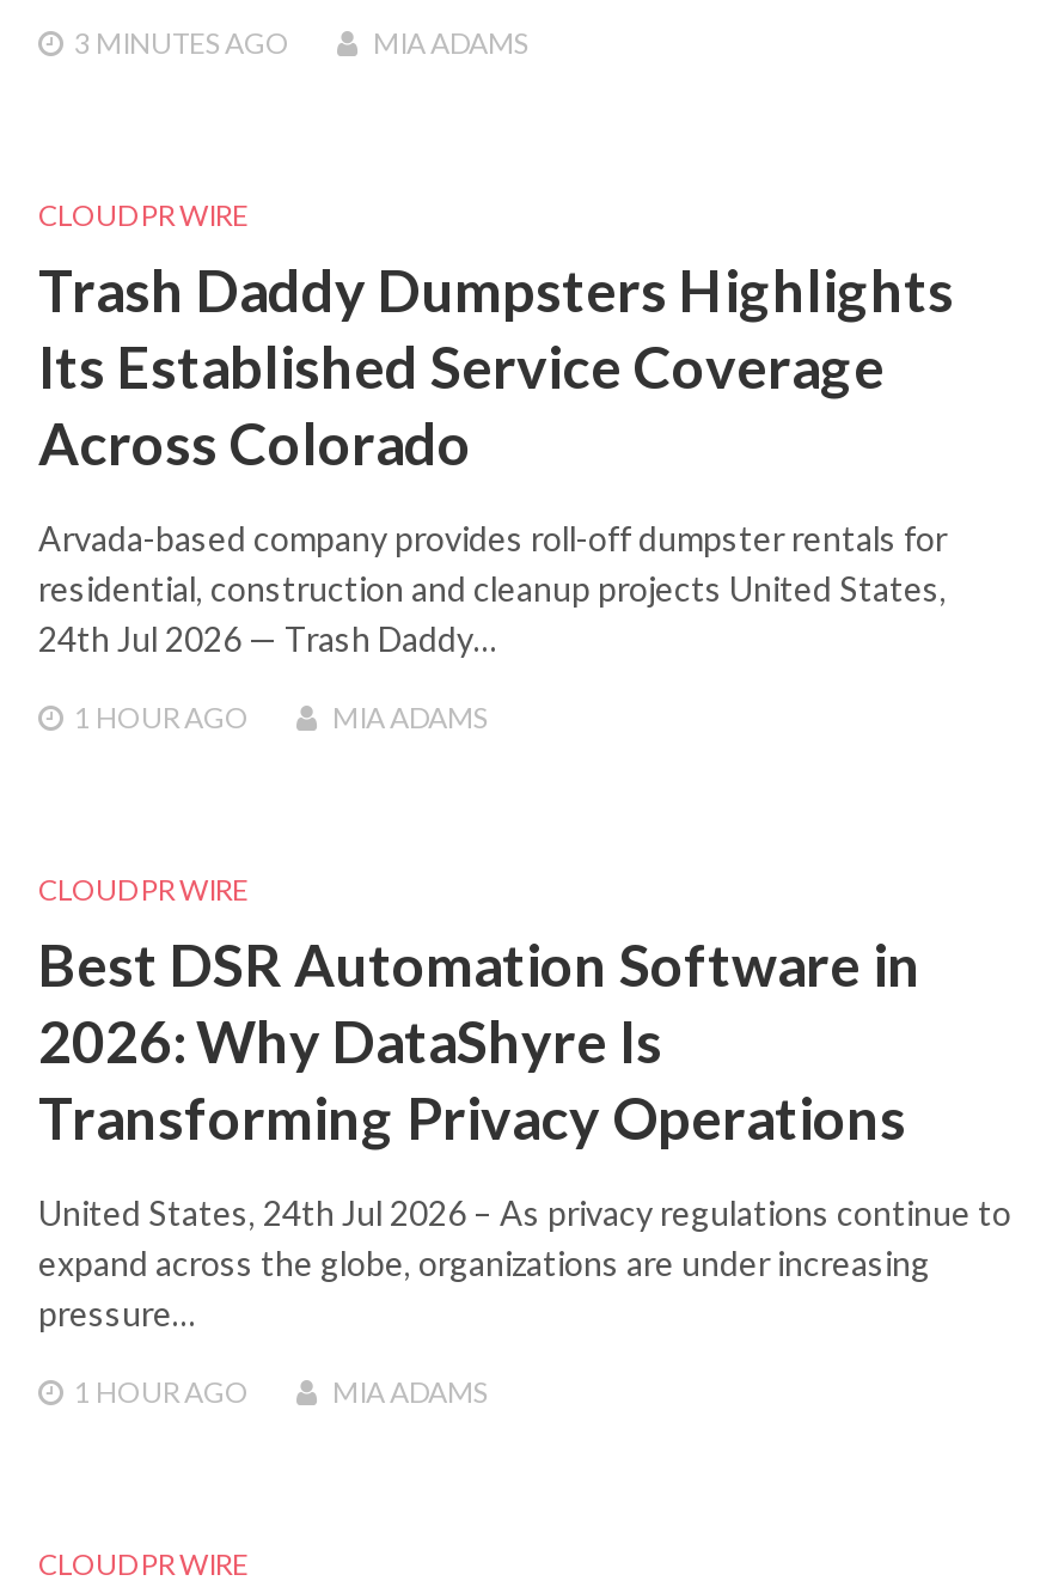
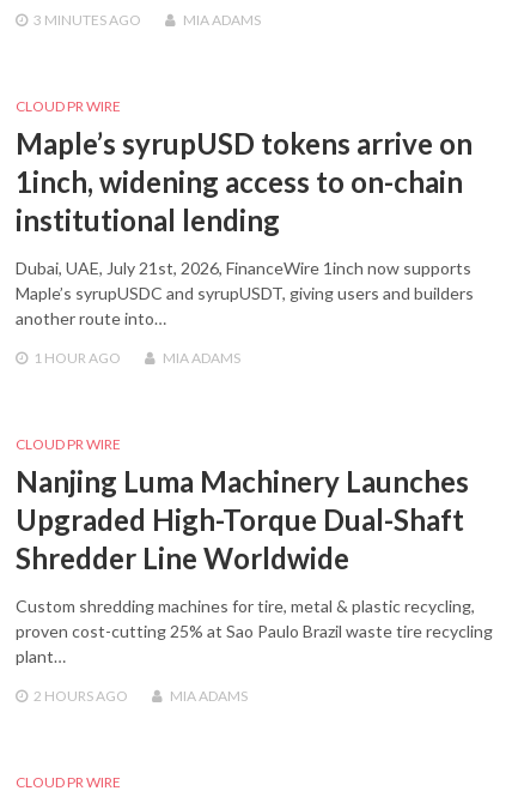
[38,254,954,476] Trash Daddy Dumpsters Highlights | Its Established Service Coverage | Across Colorado -> [16,126,473,237] Maple’s syrupUSD tokens arrive on | 1inch, widening access to on-chain | institutional lending
[38,517,947,658] Arvada-based company provides roll-off dumpster rentals for | residential, construction and cleanup projects United States, | 24th Jul 2026 — Trash Daddy… -> [16,258,474,328] Dubai, UAE, July 21st, 2026, FinanceWire 1inch now supports | Maple’s syrupUSDC and syrupUSDT, giving users and builders | another route into…
[38,928,920,1150] Best DSR Automation Software in | 2026: Why DataShyre Is | Transforming Privacy Operations -> [16,464,469,575] Nanjing Luma Machinery Launches | Upgraded High-Torque Dual-Shaft | Shredder Line Worldwide
[38,1191,1011,1332] United States, 24th Jul 2026 – As privacy regulations continue to | expand across the globe, organizations are under increasing | pressure… -> [16,596,493,666] Custom shredding machines for tire, metal & plastic recycling, | proven cost-cutting 25% at Sao Paulo Brazil waste tire recycling | plant…
[74,1373,249,1409] 1 HOURAGO -> [33,687,128,705] 2 HOURSAGO

